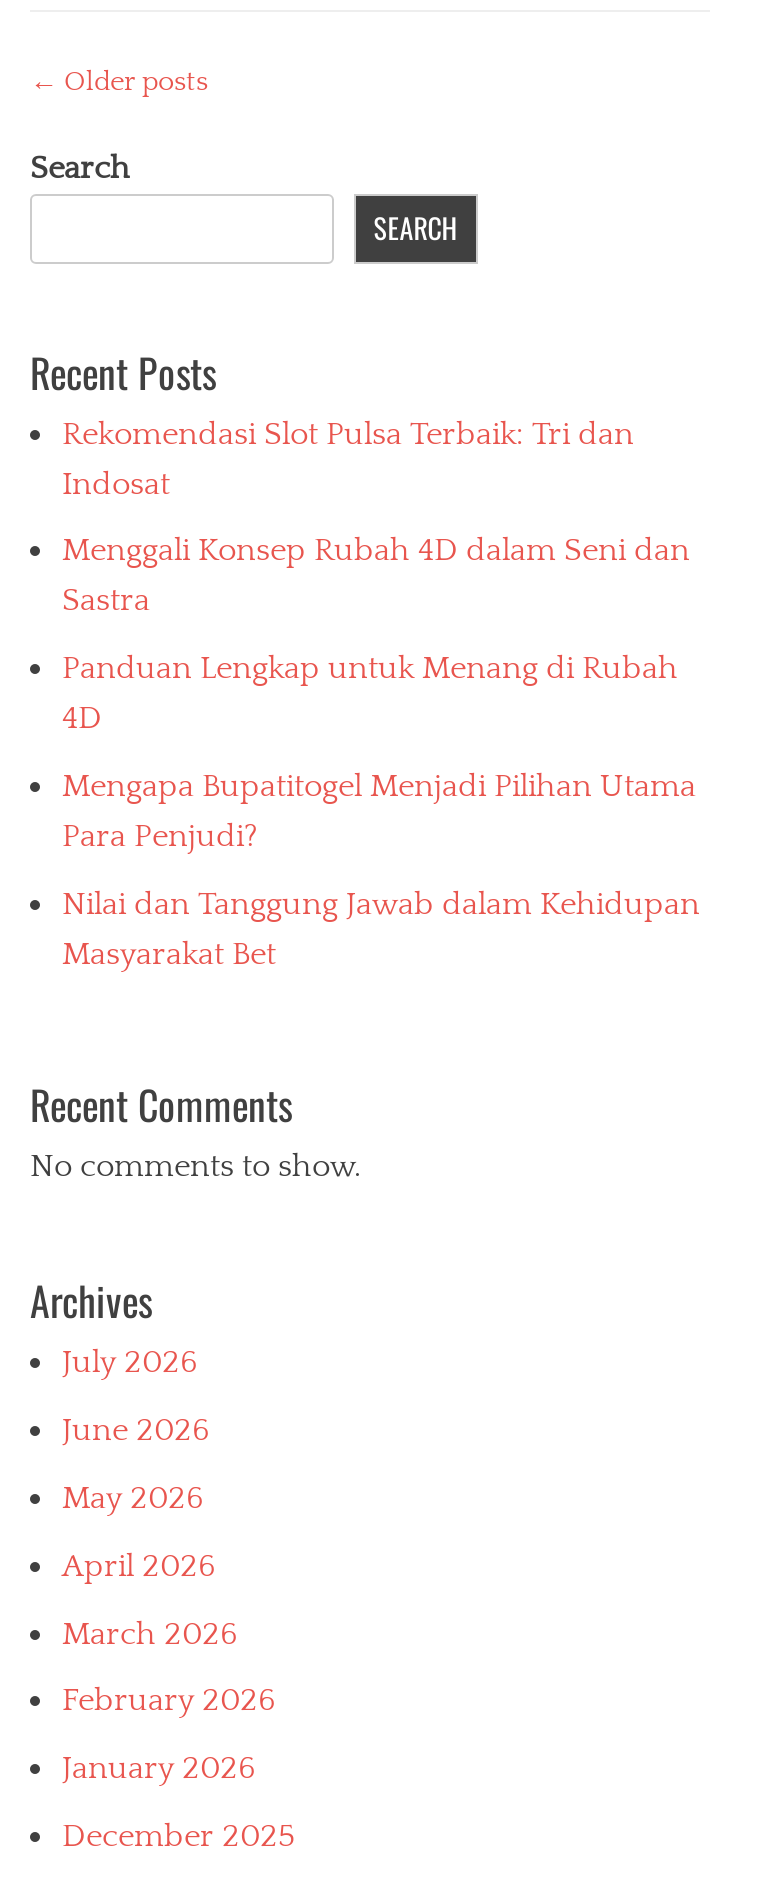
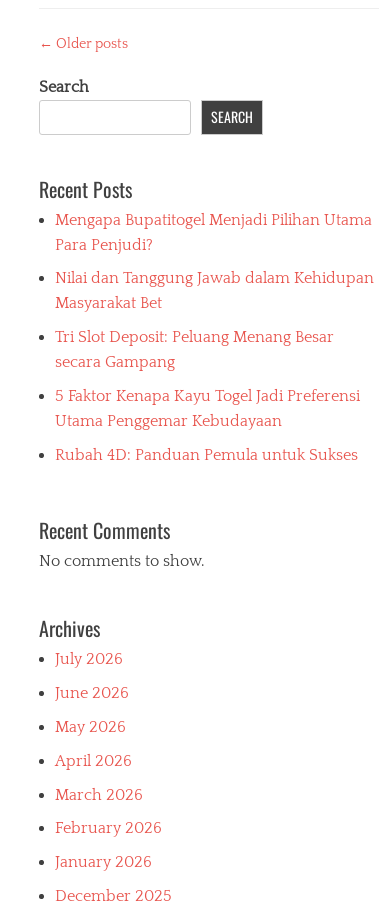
[62,415,690,736] Rekomendasi Slot Pulsa Terbaik: Tri dan | Indosat | Menggali Konsep Rubah 4D dalam Seni dan | Sastra | Panduan Lengkap untuk Menang di Rubah | 4D -> none
moved [62,768,700,971] -> [55,210,374,312]: Mengapa Bupatitogel Menjadi Pilihan Utama | Para Penjudi? | Nilai dan Tanggung Jawab dalam Kehidupan | Masyarakat Bet
none -> [55,328,360,464] Tri Slot Deposit: Peluang Menang Besar | secara Gampang | 5 Faktor Kenapa Kayu Togel Jadi Preferensi | Utama Penggemar Kebudayaan | Rubah 4D: Panduan Pemula untuk Sukses

